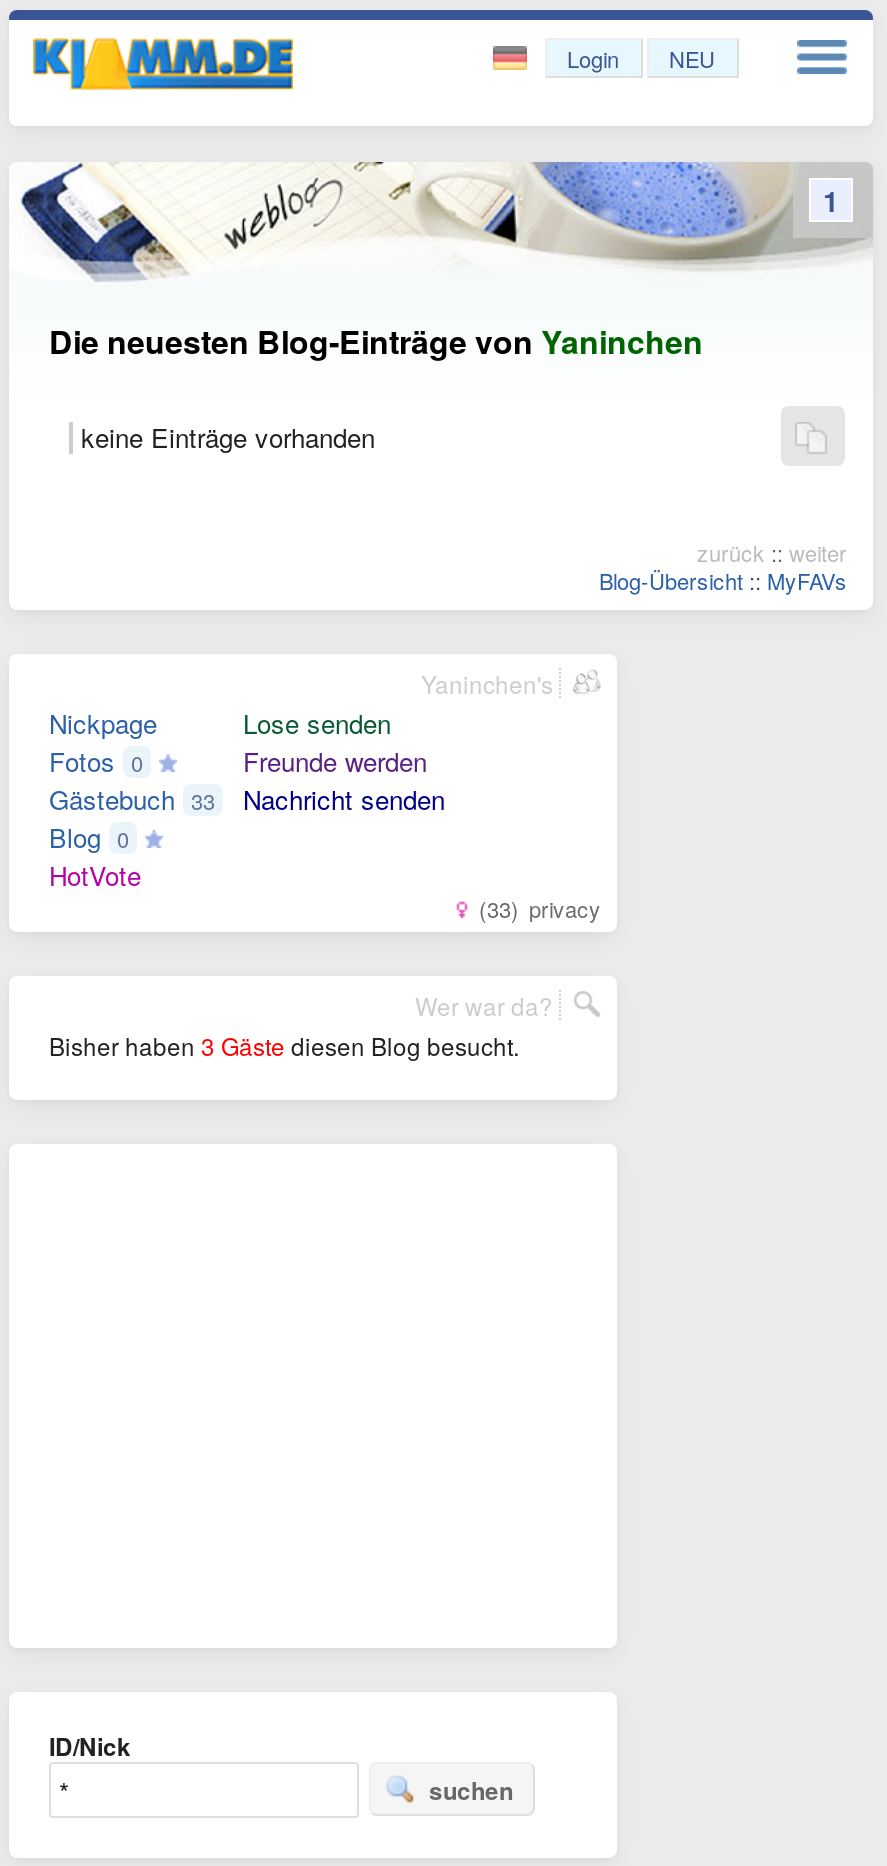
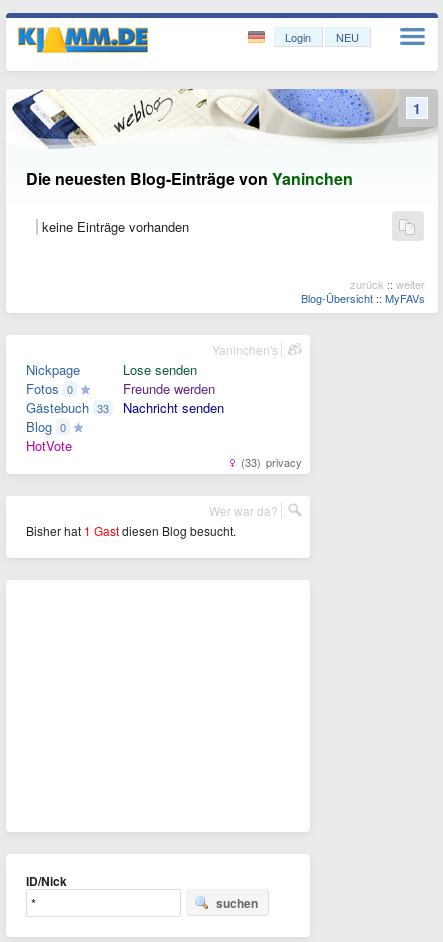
[49,1028,519,1062] Bisher haben 3 Gäste diesen Blog besucht. -> [26,522,236,539] Bisher hat 1 Gast diesen Blog besucht.

